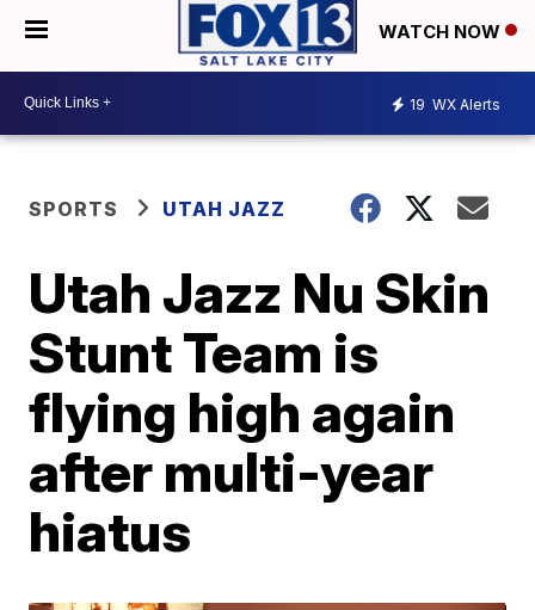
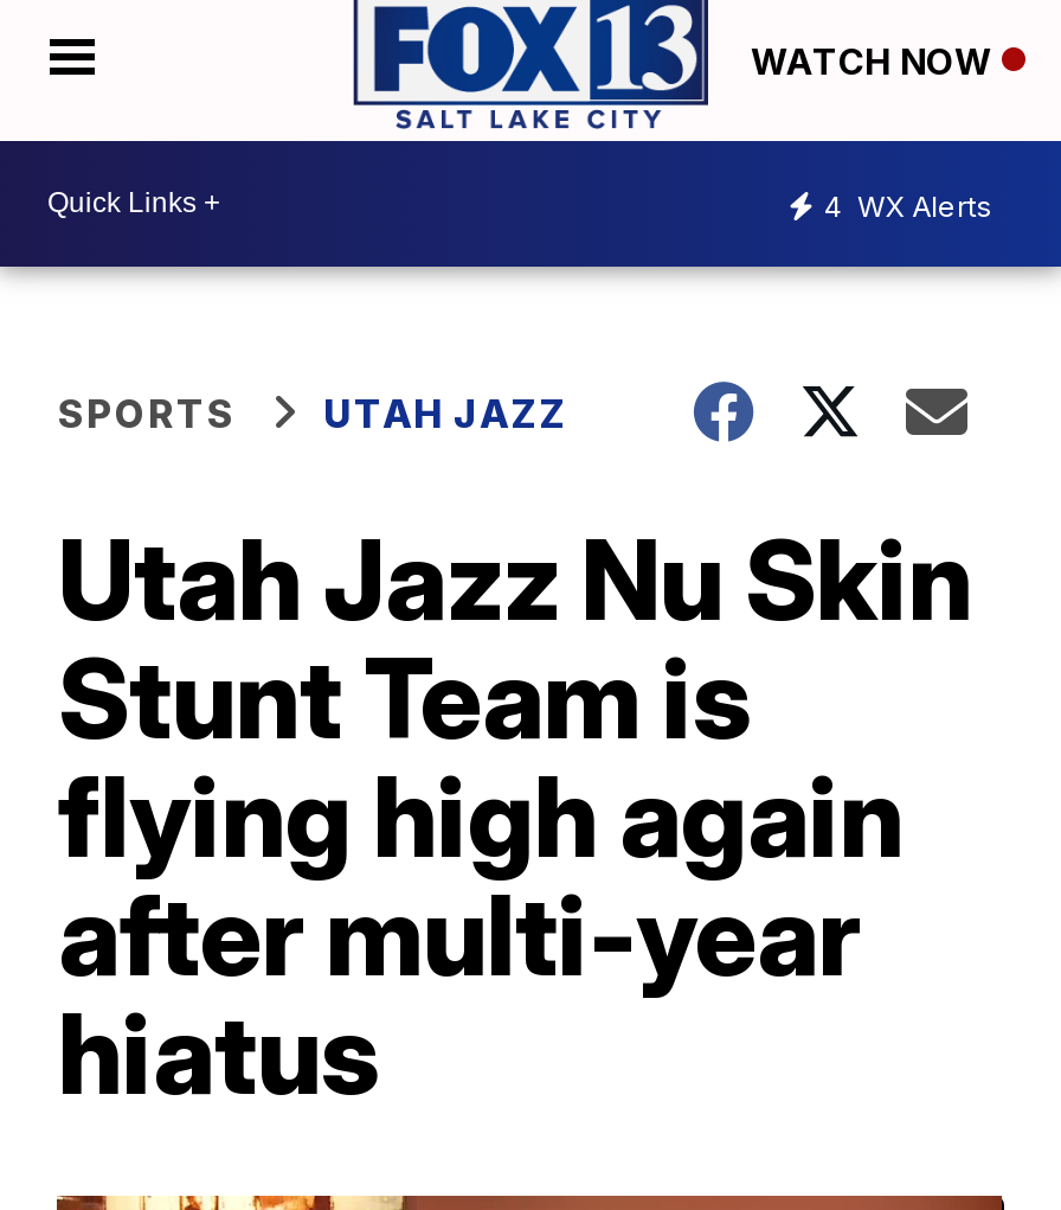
[410,96,500,114] 19 WX Alerts -> [824,189,992,224] 4 WX Alerts

